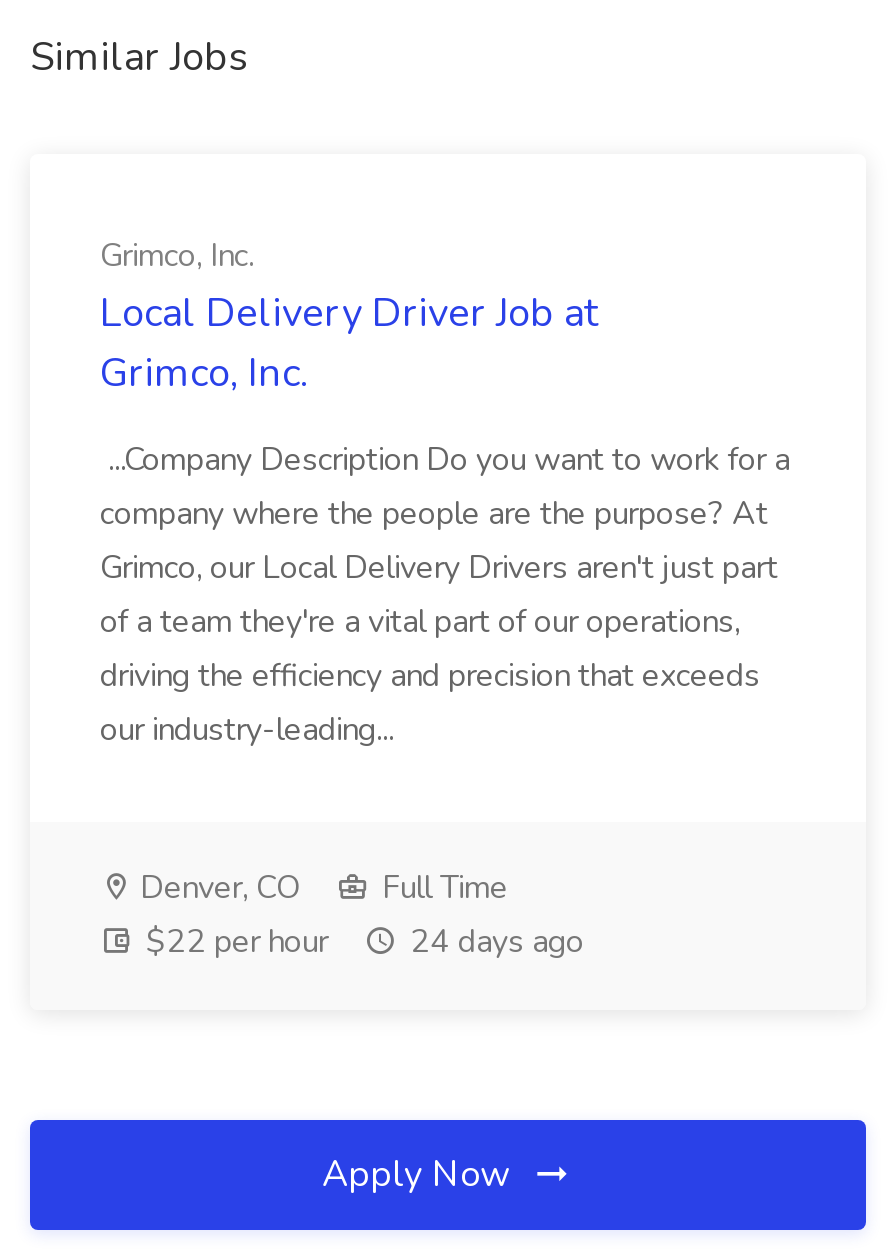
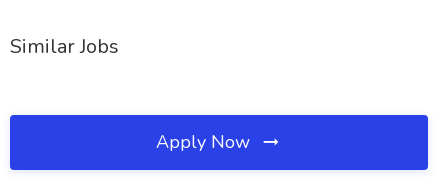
[100,234,790,752] Grimco, Inc. | Local Delivery Driver Job at | Grimco, Inc. | ...Company Description Do you want to work for a | company where the people are the purpose? At | Grimco, our Local Delivery Drivers aren't just part | of a team they're a vital part of our operations, | driving the efficiency and precision that exceeds | our industry-leading... -> none
[132,866,584,964] Denver, CO | Full Time | $22 per hour | 24 days ago -> none

